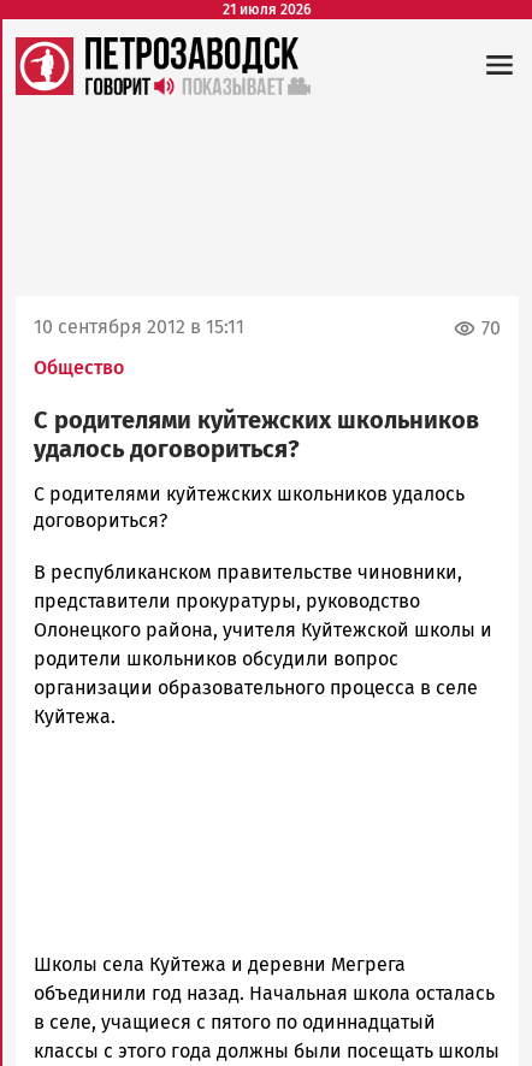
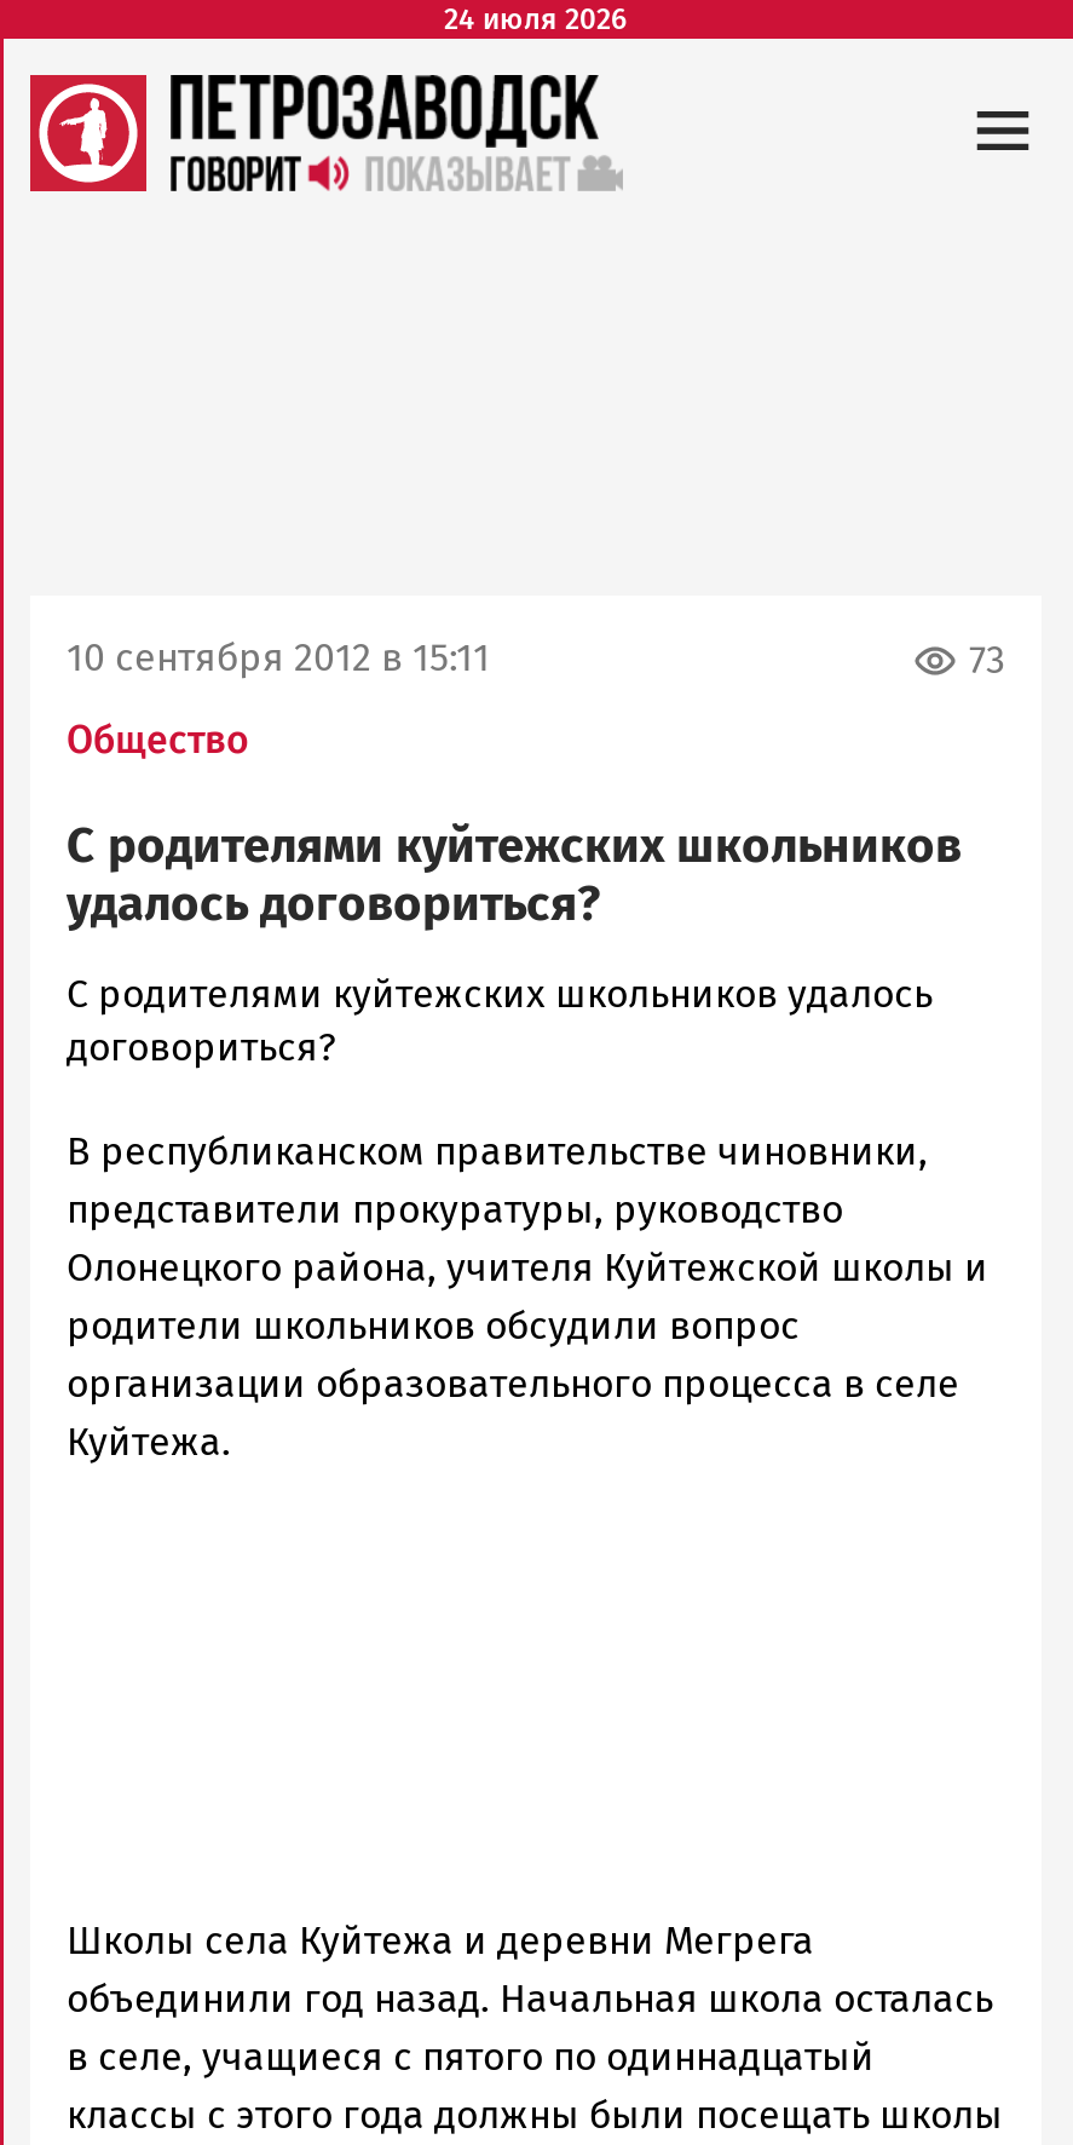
[223,1,312,18] 21 июля 2026 -> [444,2,628,36] 24 июля 2026
[481,317,501,340] 70 -> [969,637,1005,683] 73

